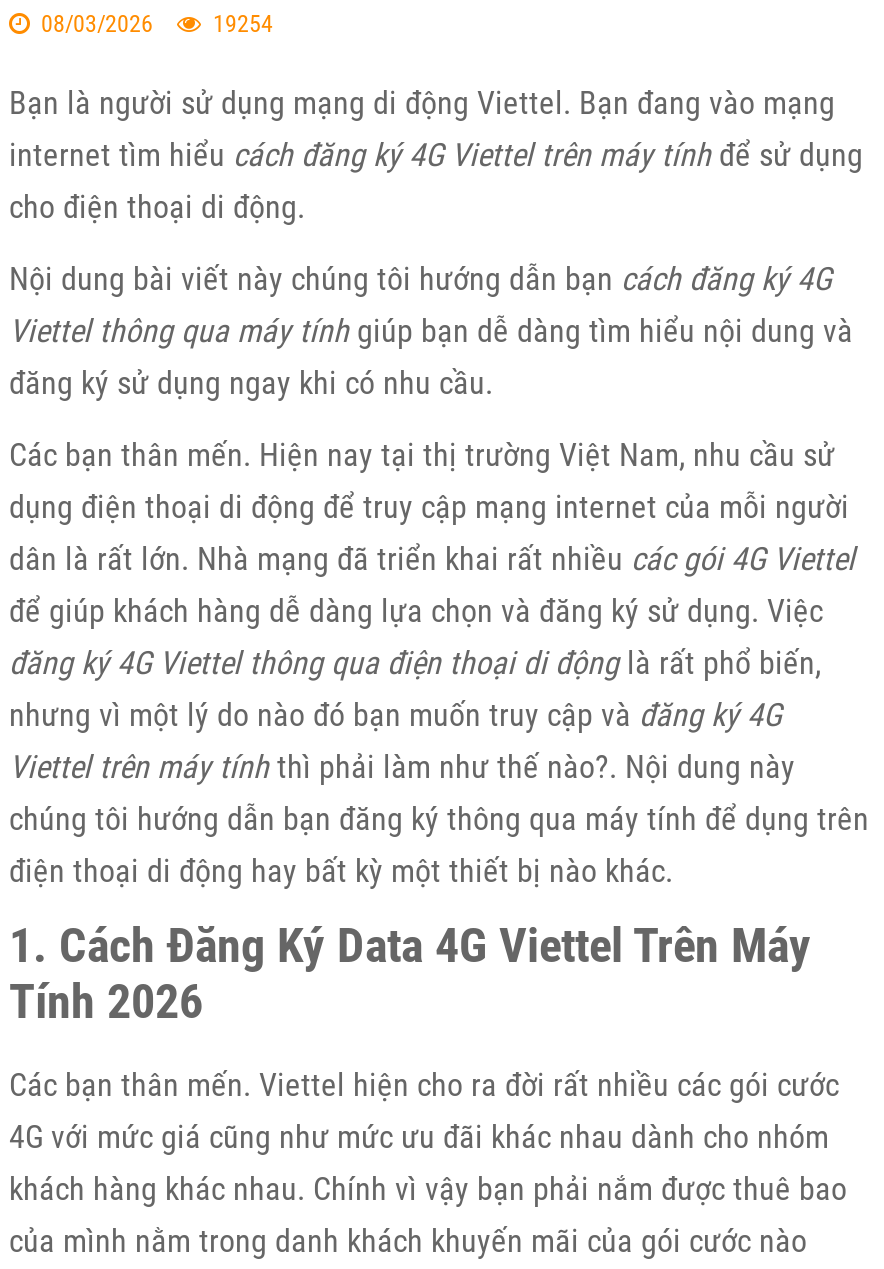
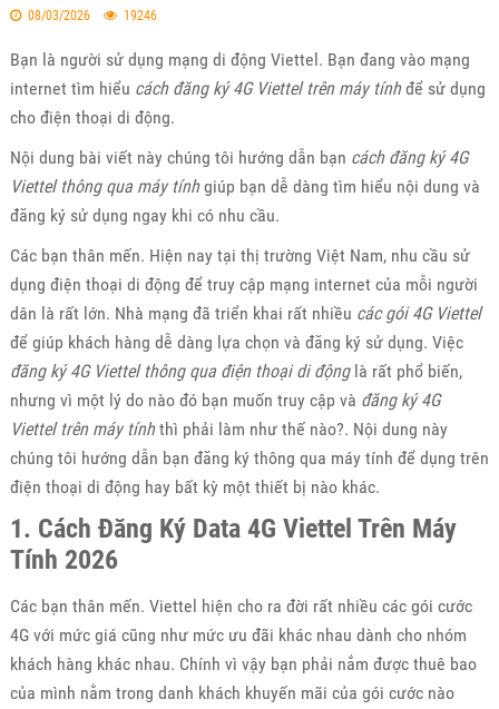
[41,10,273,38] 08/03/2026 19254 -> [28,8,157,23] 08/03/2026 19246

